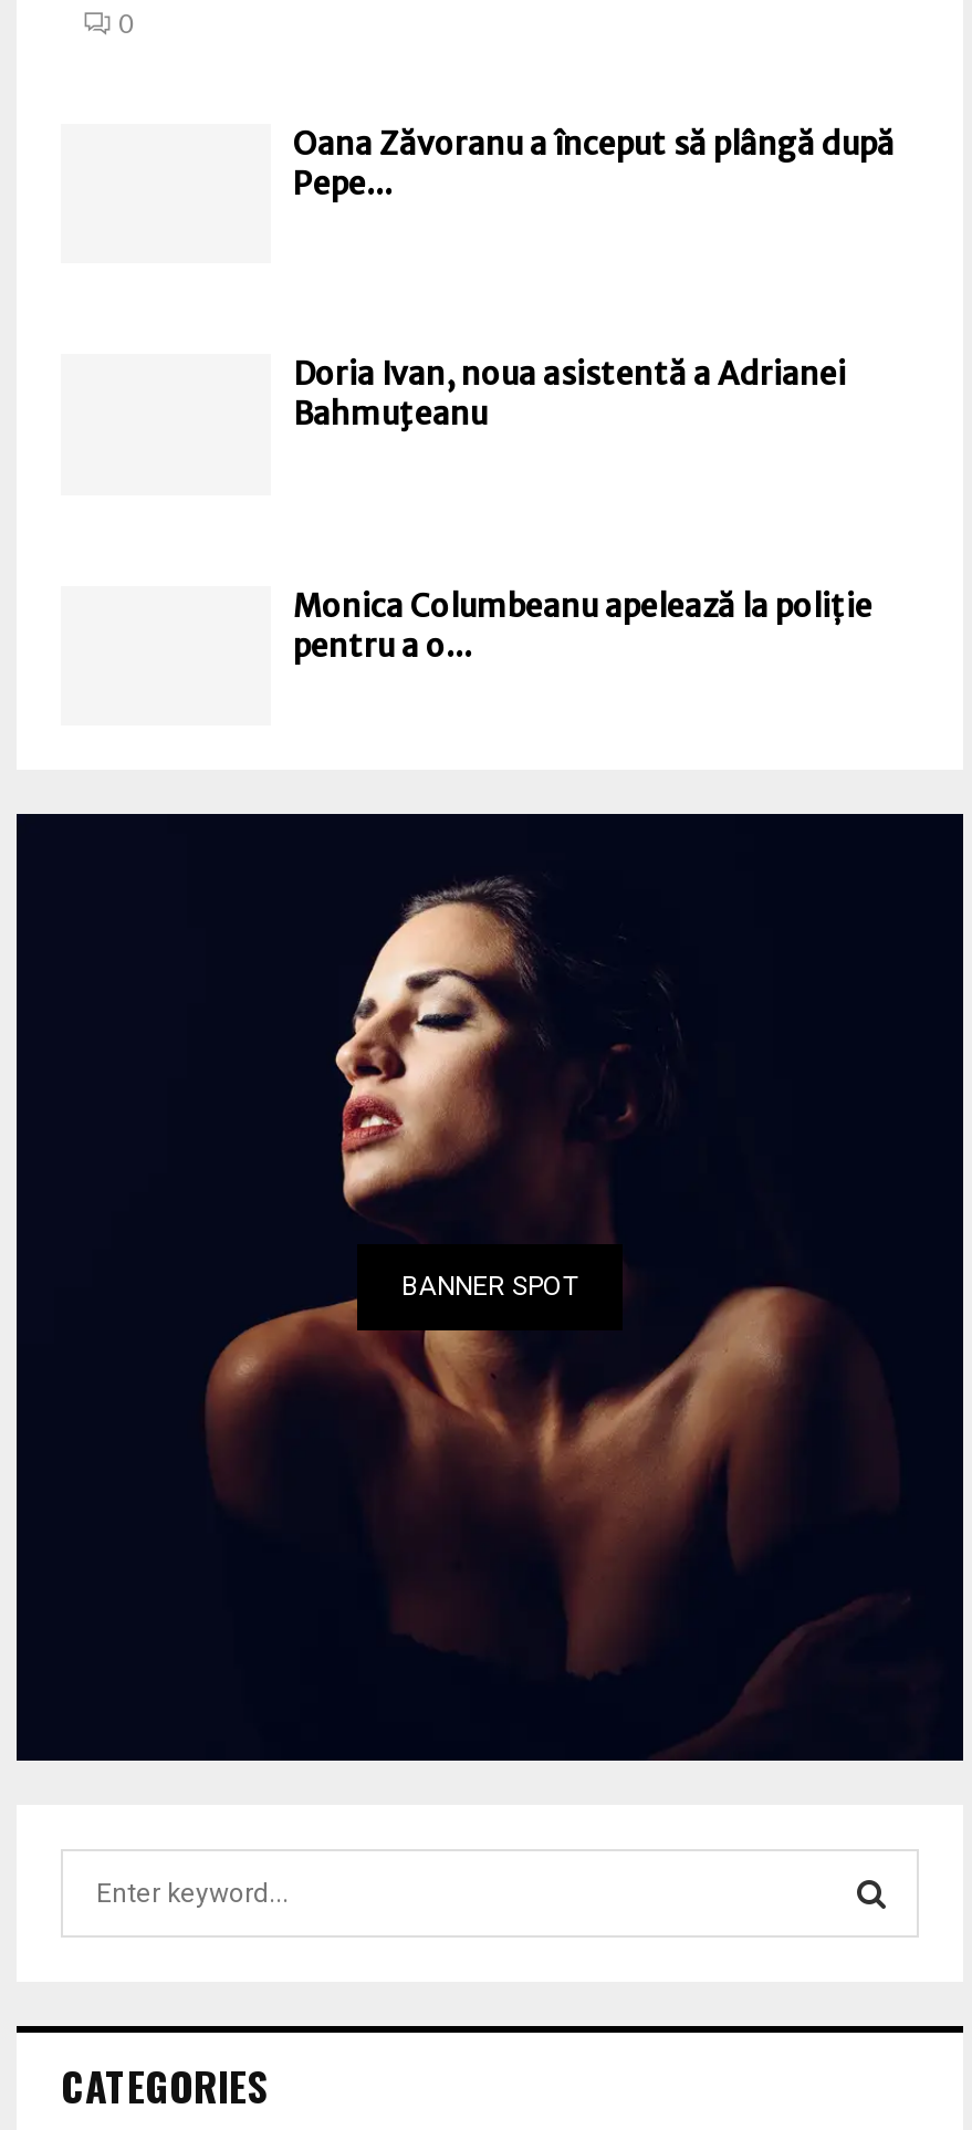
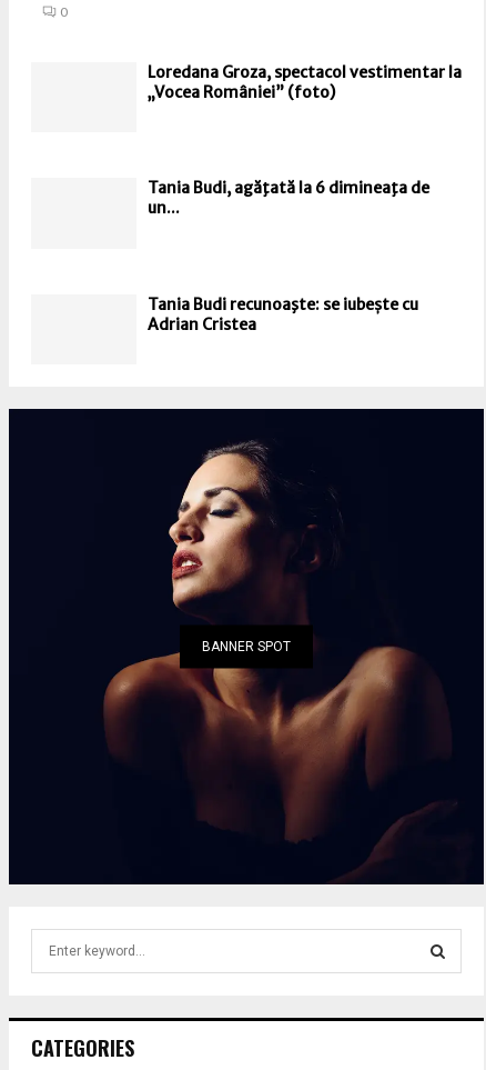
[293,124,895,204] Oana Zăvoranu a început să plângă după | Pepe... -> [148,62,462,102] Loredana Groza, spectacol vestimentar la | „Vocea României” (foto)
[293,355,846,435] Doria Ivan, noua asistentă a Adrianei | Bahmuţeanu -> [148,178,429,218] Tania Budi, agăţată la 6 dimineaţa de | un...
[293,586,872,665] Monica Columbeanu apelează la poliție | pentru a o... -> [148,294,418,334] Tania Budi recunoaşte: se iubește cu | Adrian Cristea

